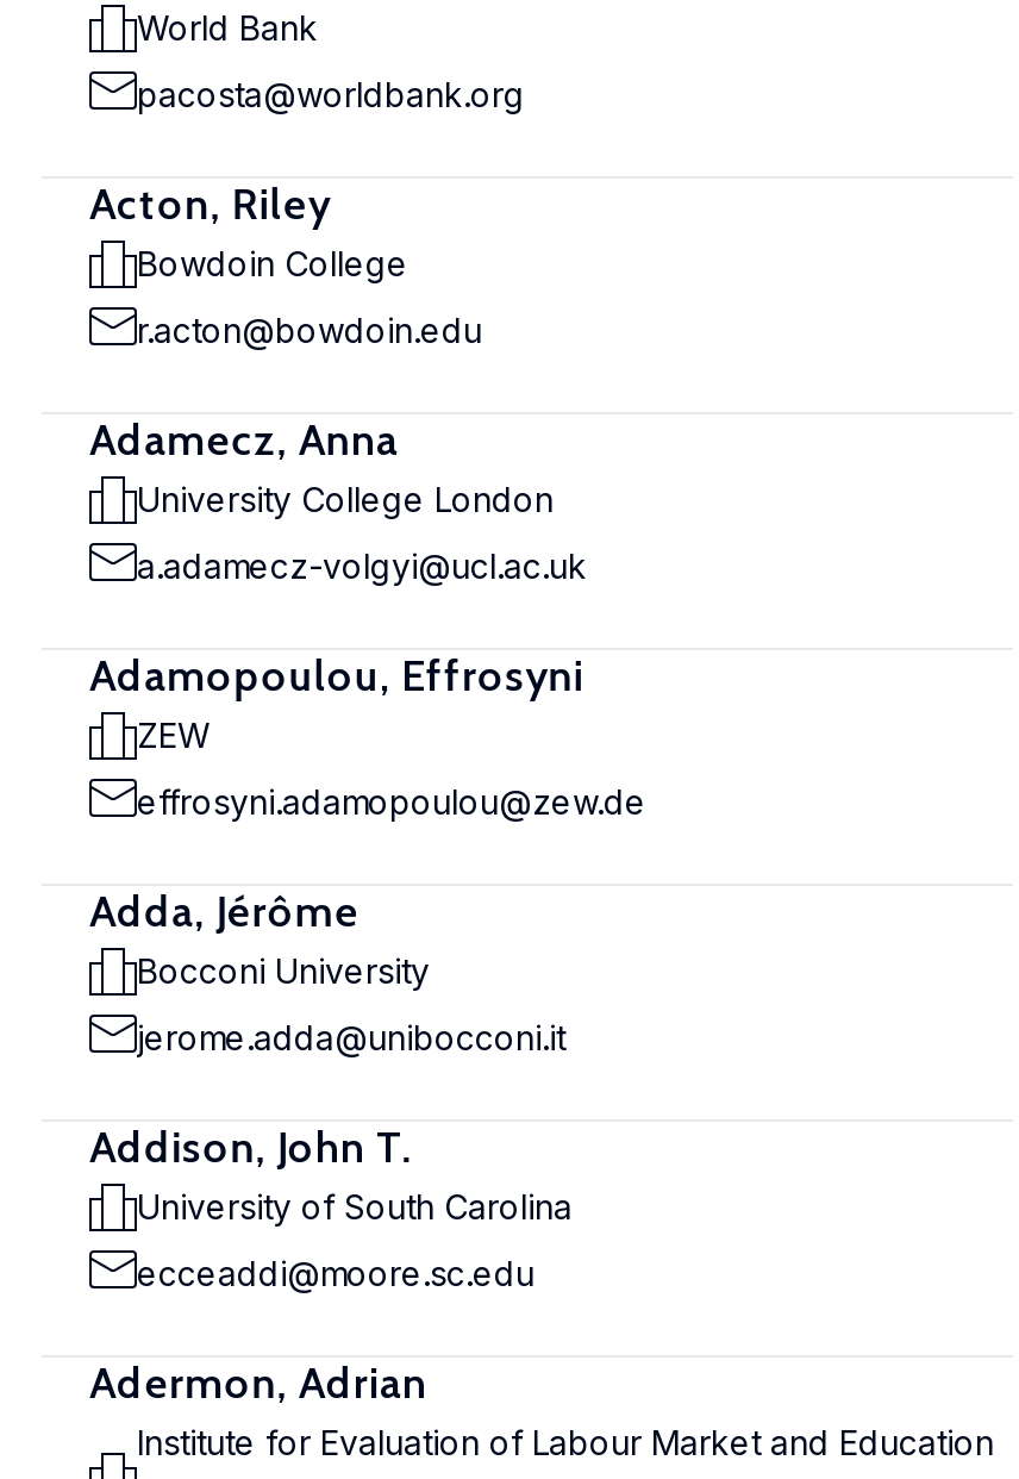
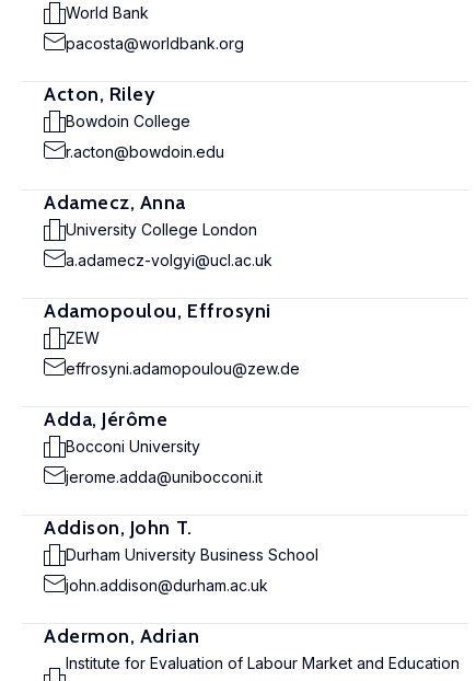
[137,1186,573,1227] University of South Carolina -> [66,545,318,564] Durham University Business School
[137,1253,534,1293] ecceaddi@moore.sc.edu -> [66,576,268,595] john.addison@durham.ac.uk

